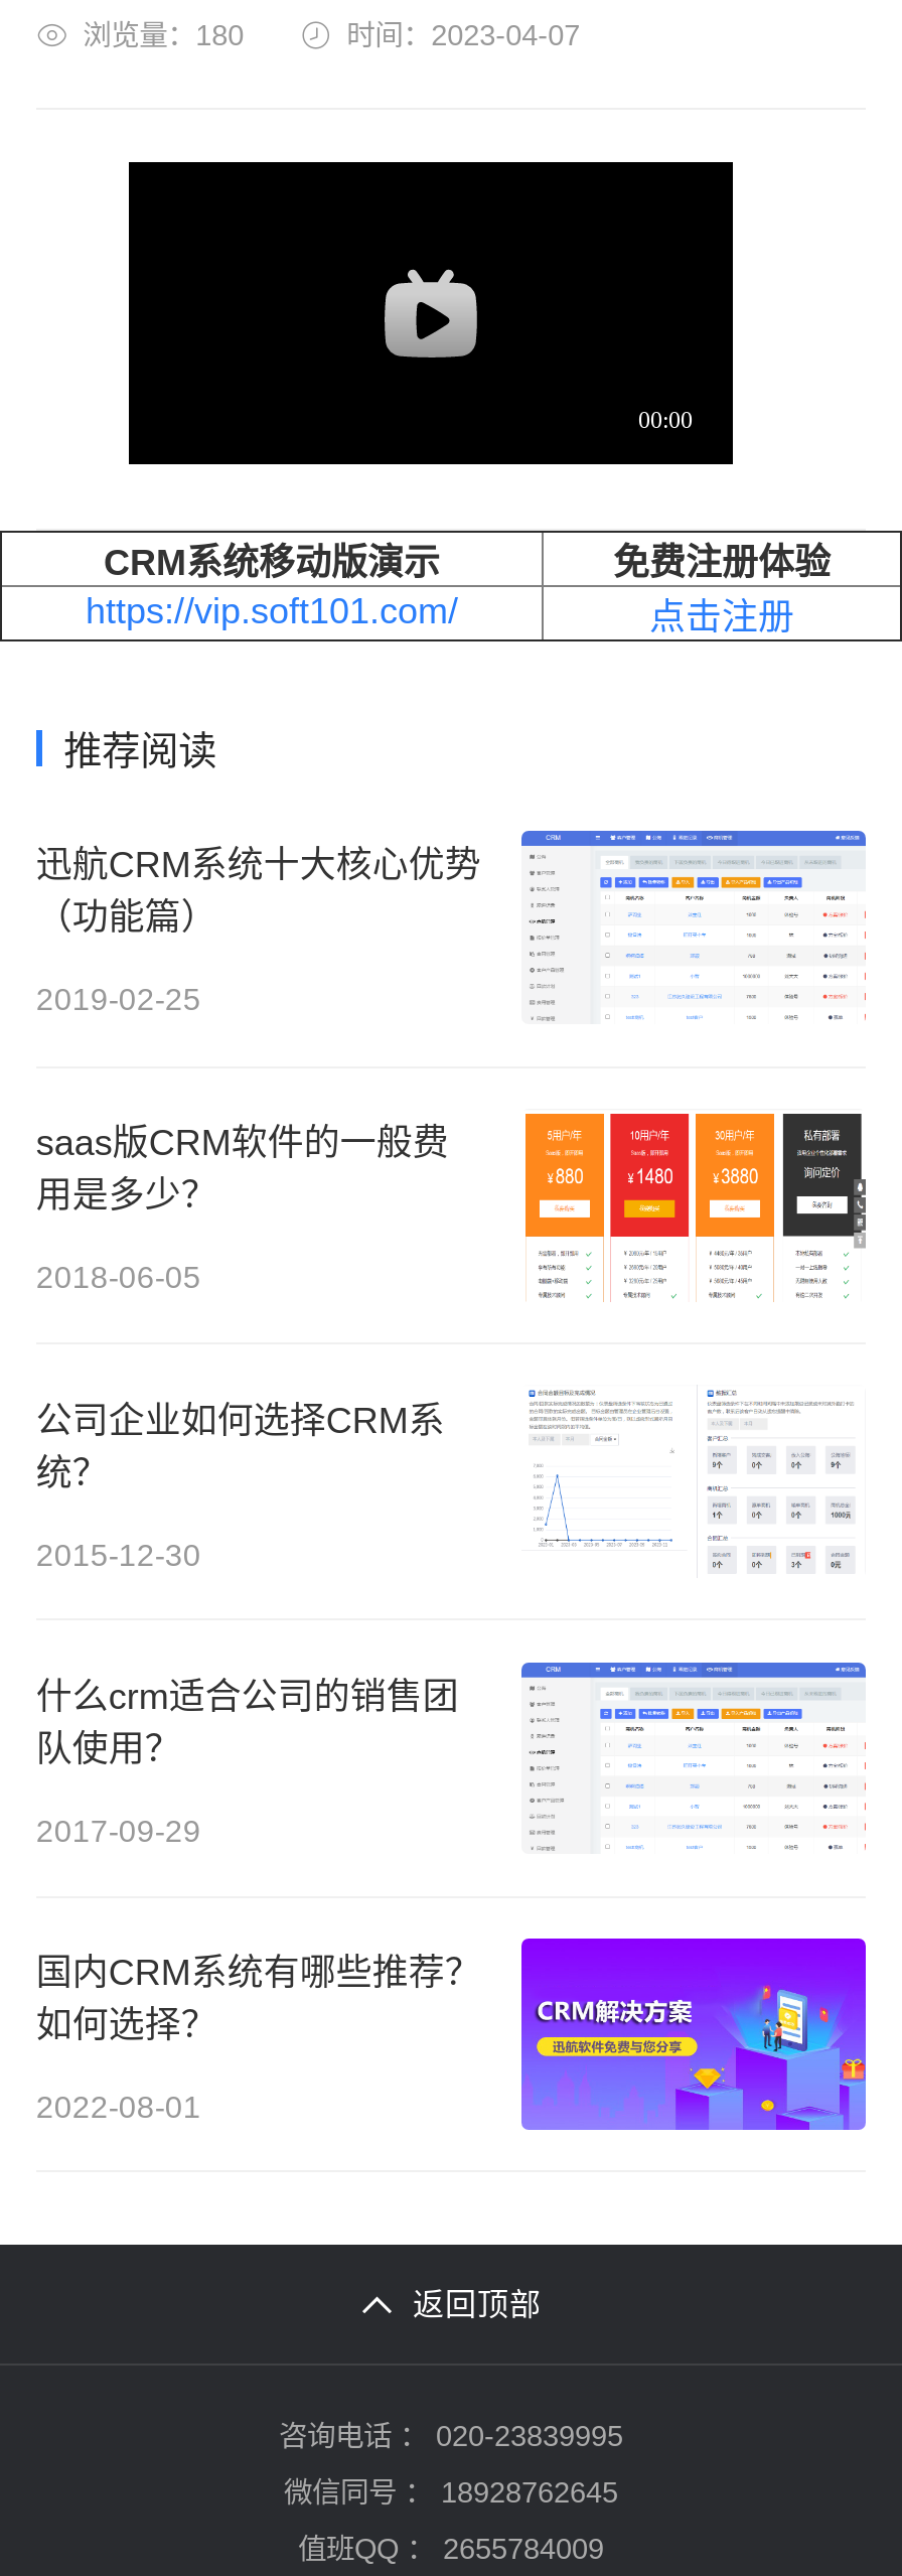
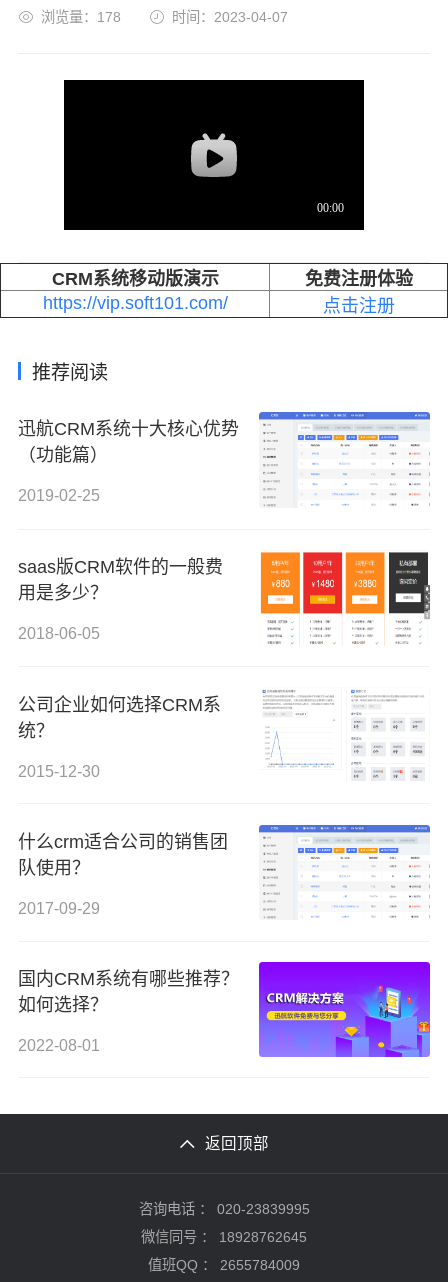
[83,18,252,51] 浏览量：180 -> [41,9,125,25] 浏览量：178

